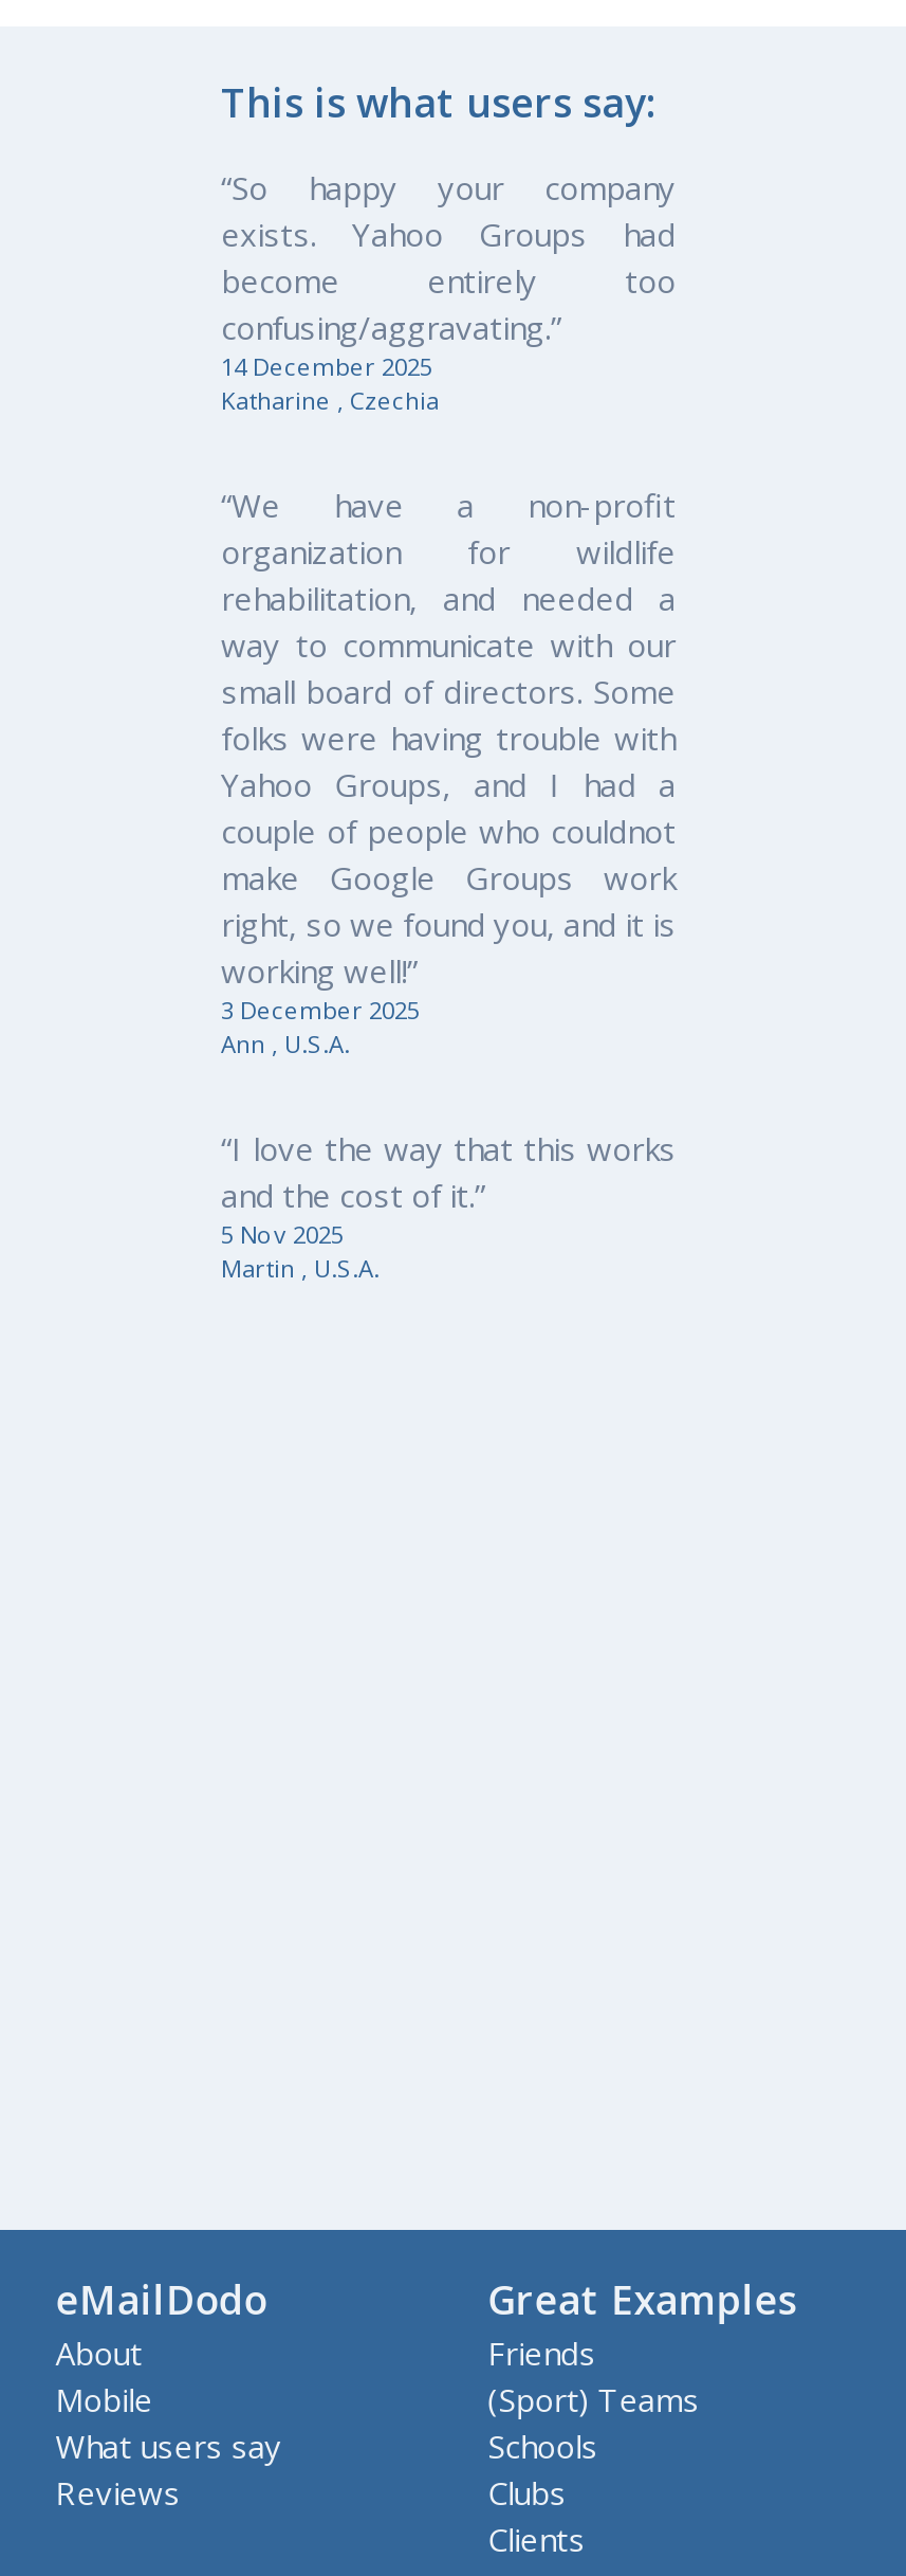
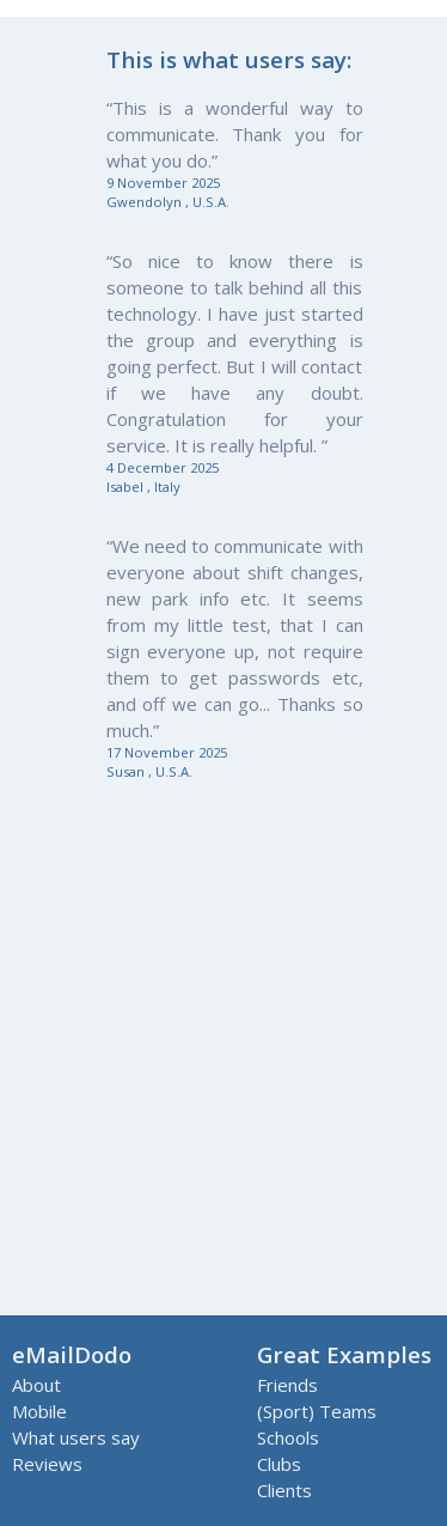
[221,166,676,416] “So happy your company | exists. Yahoo Groups had | become entirely too | confusing/aggravating.” | 14 December 2025 | Katharine , Czechia -> [106,96,363,211] “This is a wonderful way to | communicate. Thank you for | what you do.” | 9 November 2025 | Gwendolyn , U.S.A.
[221,484,676,1059] “We have a non-profit | organization for wildlife | rehabilitation, and needed a | way to communicate with our | small board of directors. Some | folks were having trouble with | Yahoo Groups, and I had a | couple of people who couldnot | make Google Groups work | right, so we found you, and it is | working well!” | 3 December 2025 | Ann , U.S.A. -> [106,249,363,496] “So nice to know there is | someone to talk behind all this | technology. I have just started | the group and everything is | going perfect. But I will contact | if we have any doubt. | Congratulation for your | service. It is really helpful. ” | 4 December 2025 | Isabel , Italy
[221,1127,676,1284] “I love the way that this works | and the cost of it.” | 5 Nov 2025 | Martin , U.S.A. -> [106,534,363,780] “We need to communicate with | everyone about shift changes, | new park info etc. It seems | from my little test, that I can | sign everyone up, not require | them to get passwords etc, | and off we can go... Thanks so | much.” | 17 November 2025 | Susan , U.S.A.

